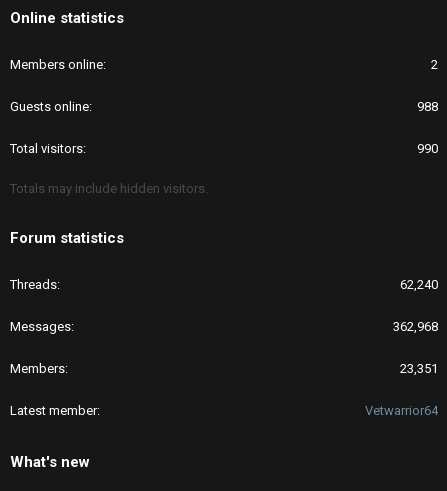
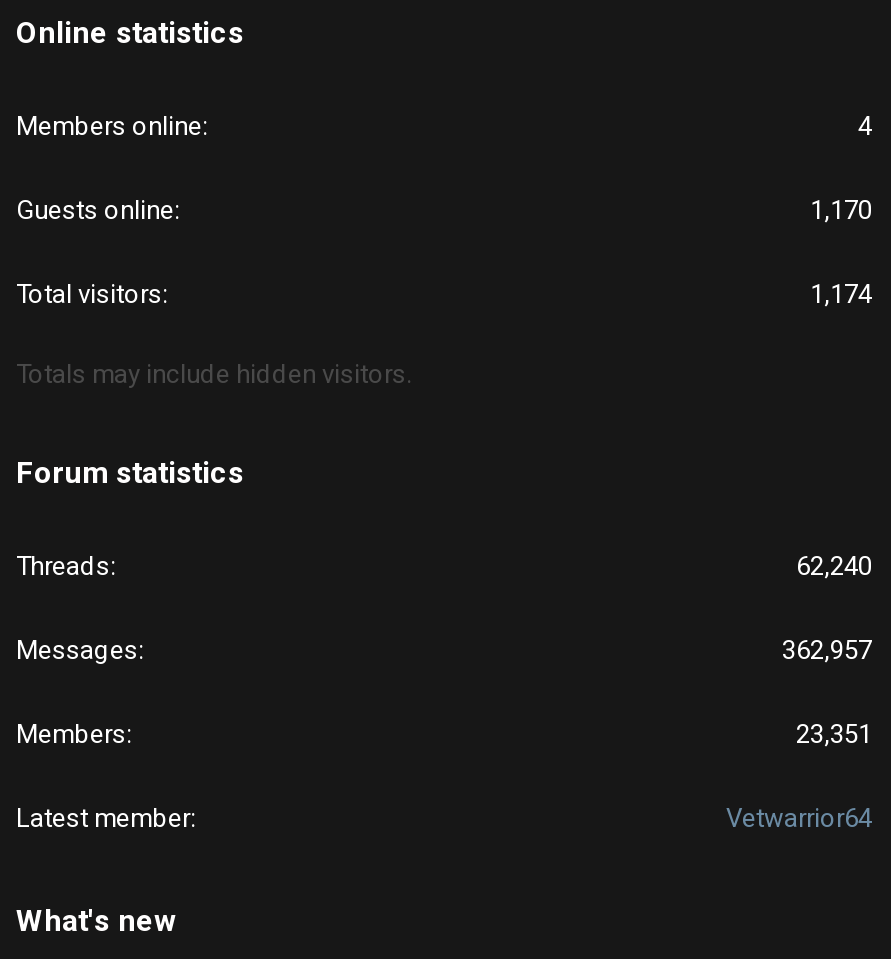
[431,57,438,72] 2 -> [858,111,872,141] 4
[417,99,438,114] 988 -> [810,195,872,225] 1,170
[417,141,438,156] 990 -> [810,279,872,309] 1,174
[393,319,438,334] 362,968 -> [782,635,872,665] 362,957

